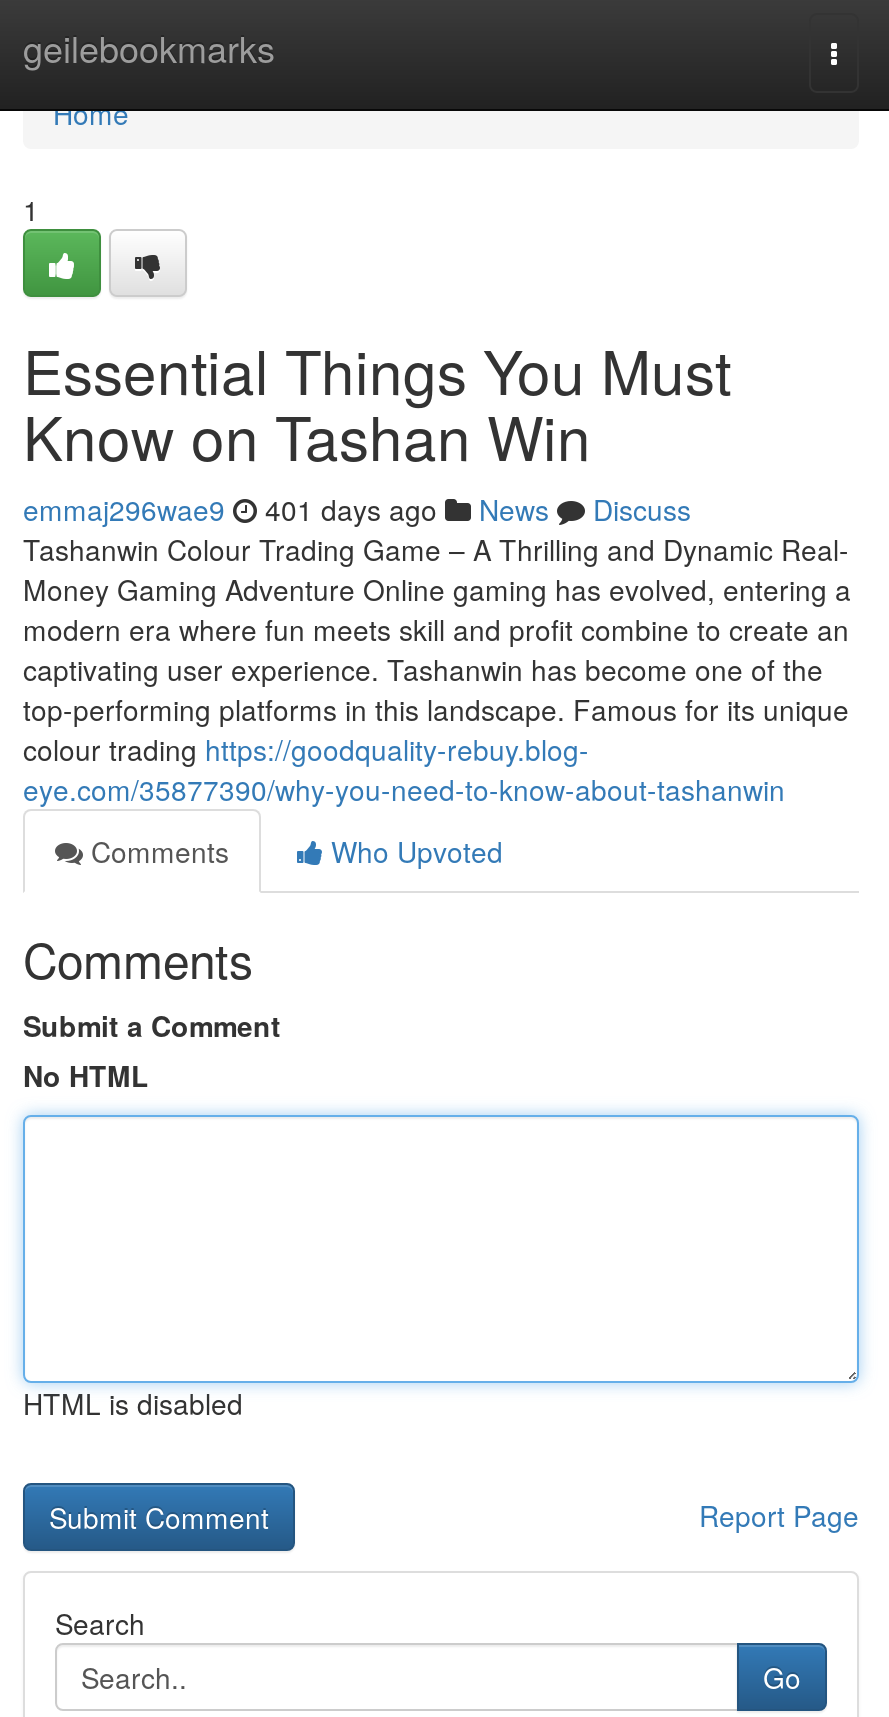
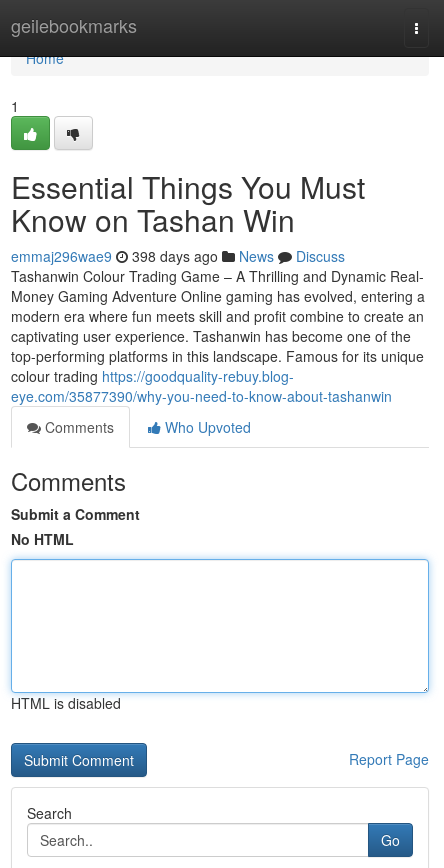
[23,489,691,529] emmaj296wae9 401 days ago News Discuss -> [11,246,345,266] emmaj296wae9 398 days ago News Discuss

